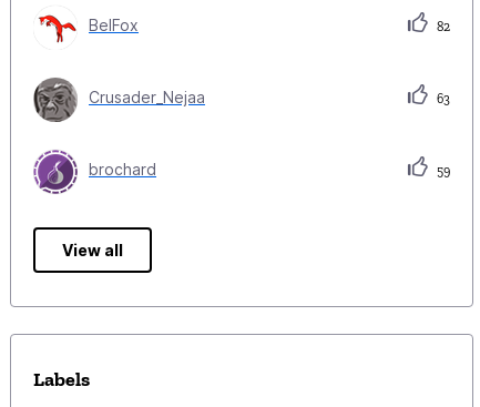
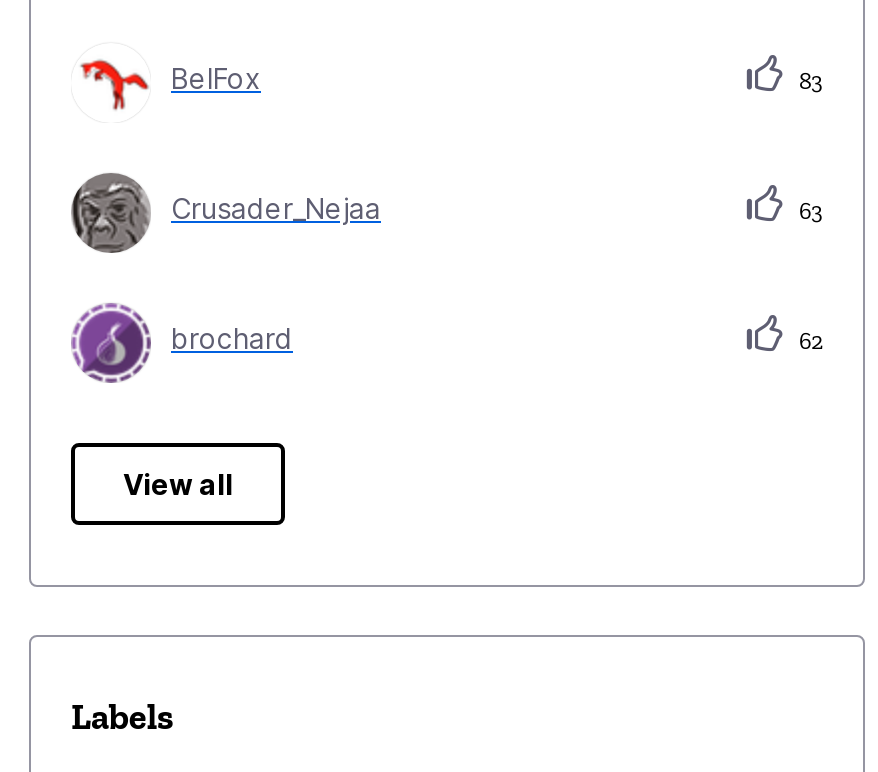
[433,19,450,35] 82 -> [793,67,823,95] 83
[433,163,450,179] 59 -> [793,327,823,355] 62

